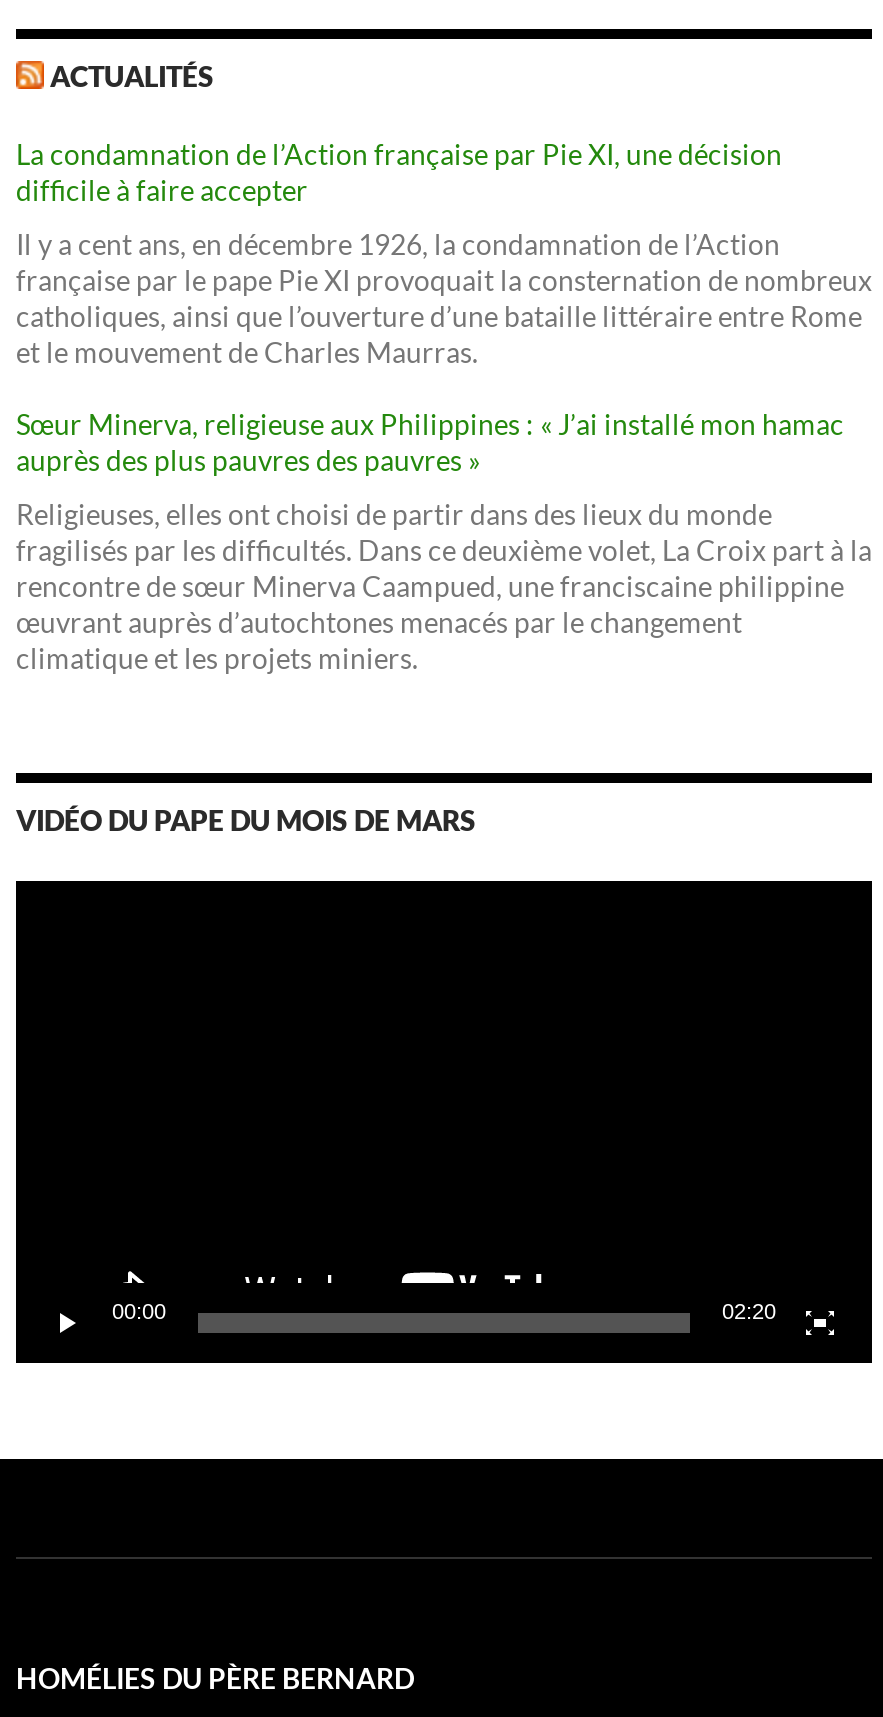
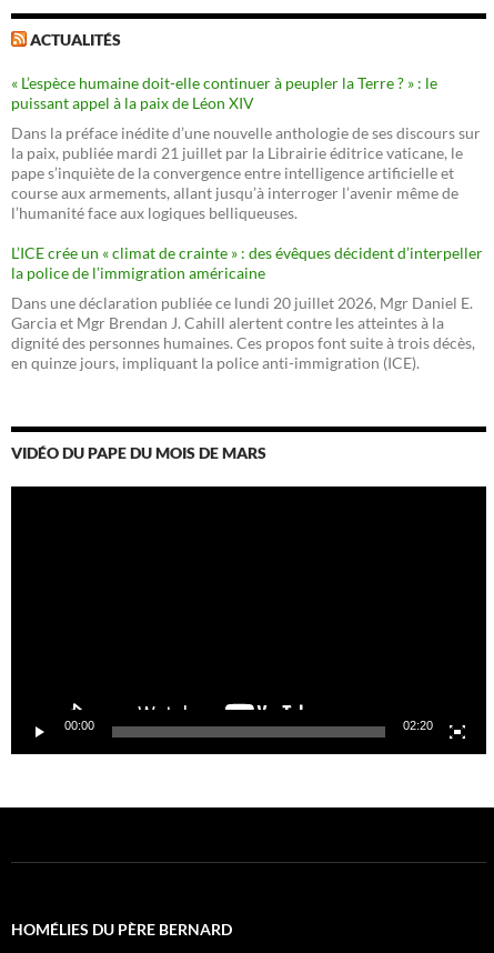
[16,137,782,207] La condamnation de l’Action française par Pie XI, une décision | difficile à faire accepter -> [11,73,437,112] « L’espèce humaine doit-elle continuer à peupler la Terre ? » : le | puissant appel à la paix de Léon XIV
[16,227,872,369] Il y a cent ans, en décembre 1926, la condamnation de l’Action | française par le pape Pie XI provoquait la consternation de nombreux | catholiques, ainsi que l’ouverture d’une bataille littéraire entre Rome | et le mouvement de Charles Maurras. -> [11,123,481,222] Dans la préface inédite d’une nouvelle anthologie de ses discours sur | la paix, publiée mardi 21 juillet par la Librairie éditrice vaticane, le | pape s’inquiète de la convergence entre intelligence artificielle et | course aux armements, allant jusqu’à interroger l’avenir même de | l’humanité face aux logiques belliqueuses.
[16,407,844,477] Sœur Minerva, religieuse aux Philippines : « J’ai installé mon hamac | auprès des plus pauvres des pauvres » -> [11,243,483,282] L’ICE crée un « climat de crainte » : des évêques décident d’interpeller | la police de l’immigration américaine
[16,497,872,675] Religieuses, elles ont choisi de partir dans des lieux du monde | fragilisés par les difficultés. Dans ce deuxième volet, La Croix part à la | rencontre de sœur Minerva Caampued, une franciscaine philippine | œuvrant auprès d’autochtones menacés par le changement | climatique et les projets miniers. -> [11,293,475,372] Dans une déclaration publiée ce lundi 20 juillet 2026, Mgr Daniel E. | Garcia et Mgr Brendan J. Cahill alertent contre les atteintes à la | dignité des personnes humaines. Ces propos font suite à trois décès, | en quinze jours, impliquant la police anti-immigration (ICE).

